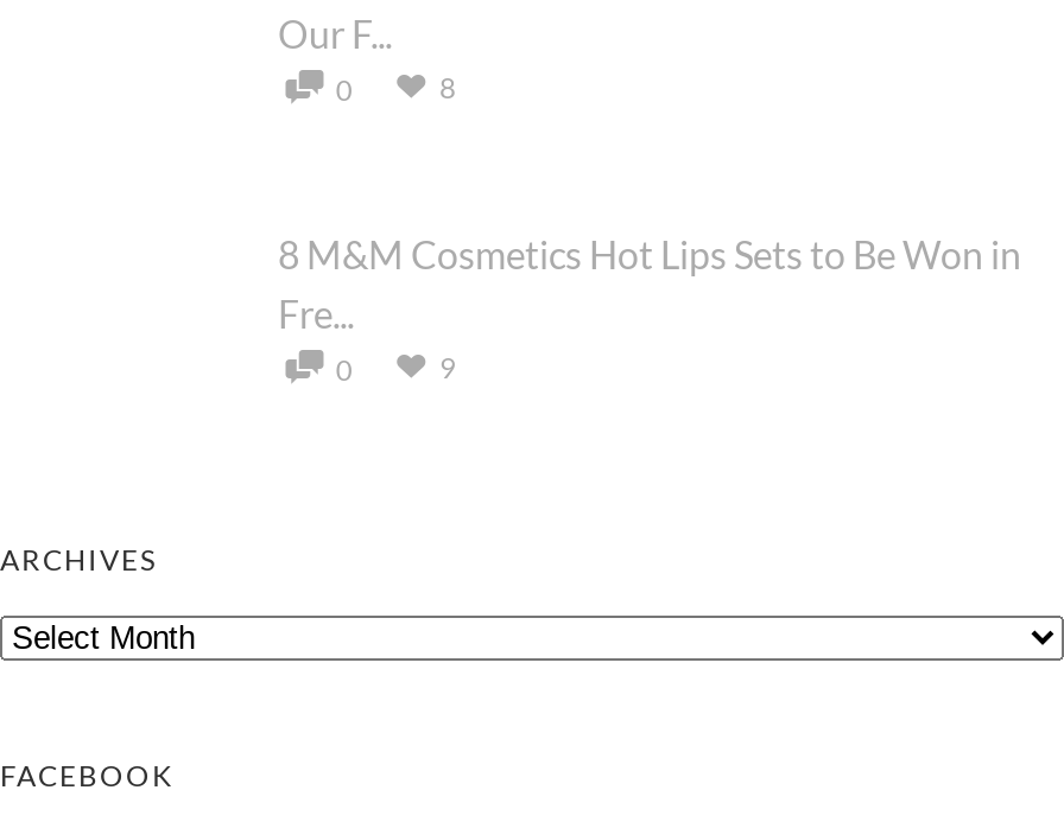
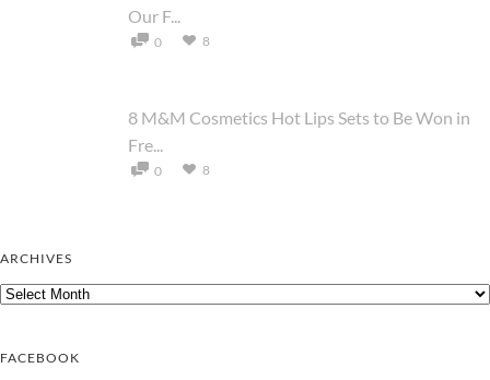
[439,349,456,385] 9 -> [202,161,210,178] 8

